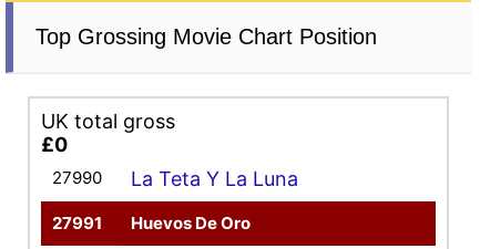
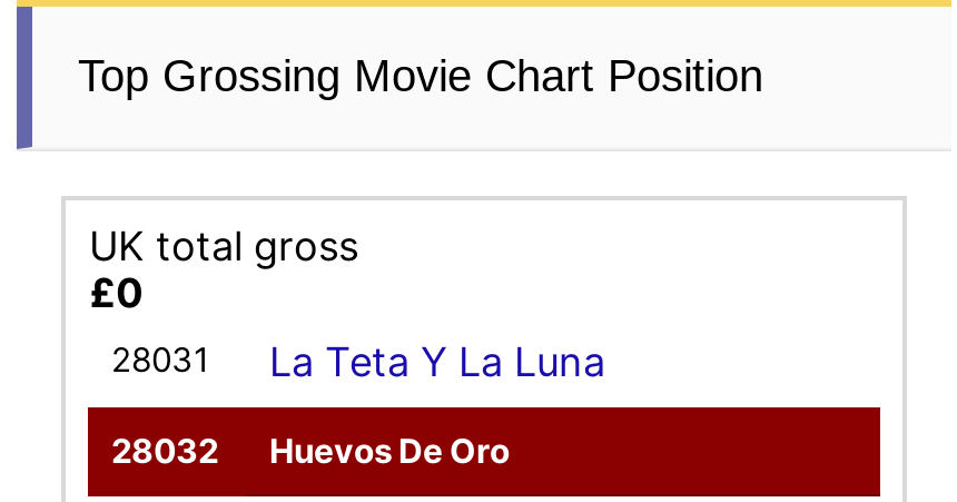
[53,167,299,191] 27990 La Teta Y La Luna -> [111,339,605,386] 28031 La Teta Y La Luna
[53,213,251,234] 27991 Huevos De Oro -> [111,430,510,472] 28032 Huevos De Oro

